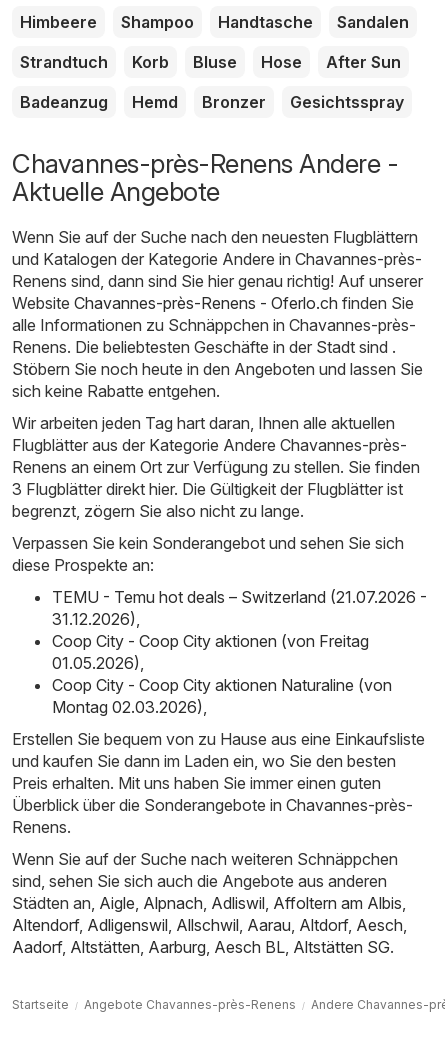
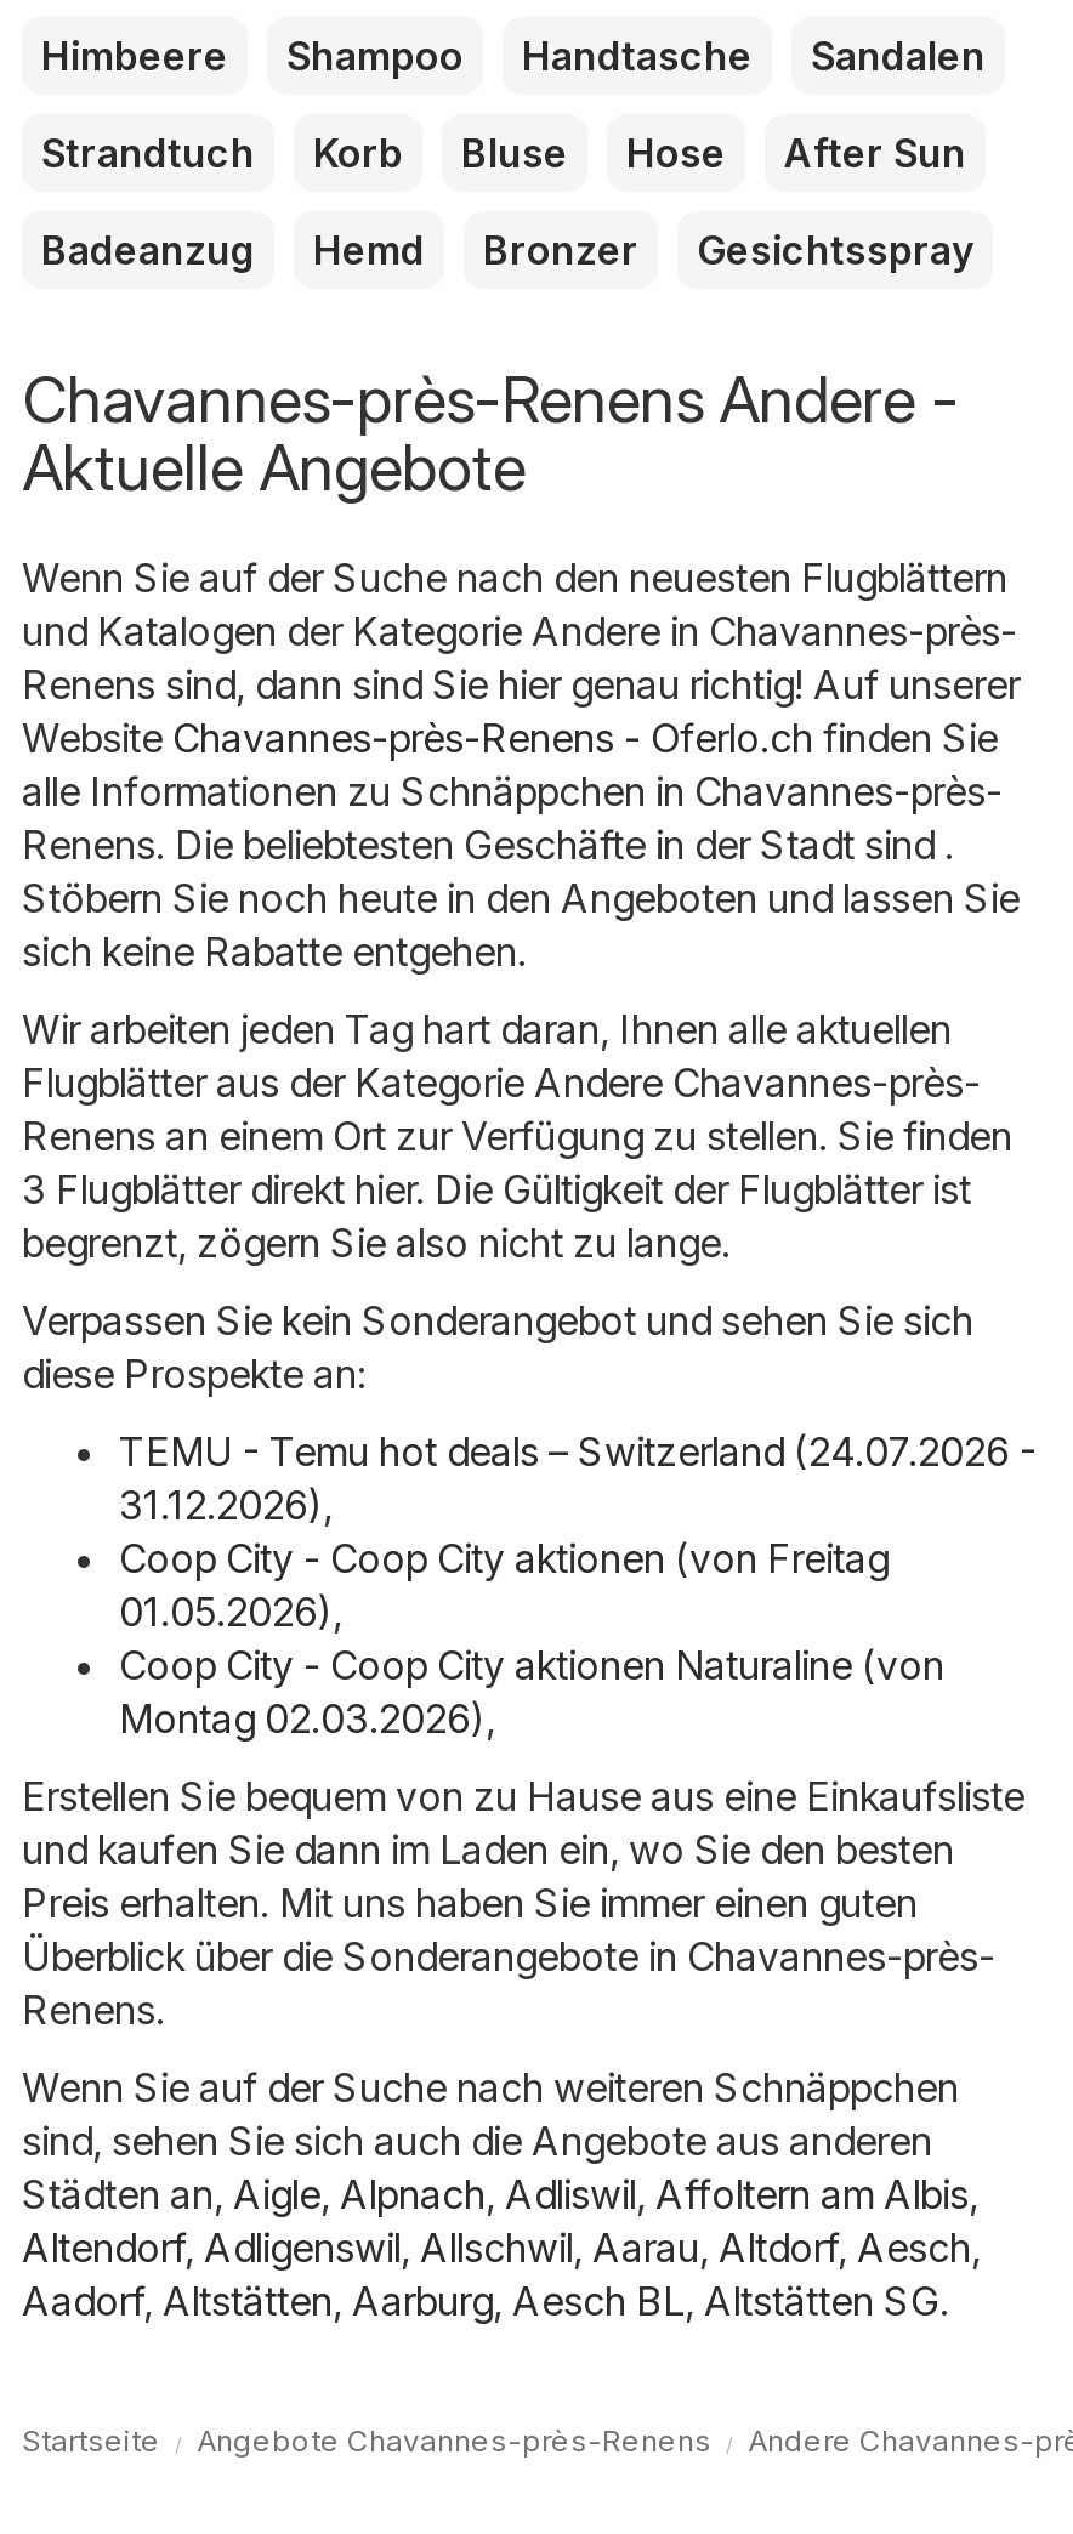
[52,587,427,607] TEMU - Temu hot deals – Switzerland (21.07.2026 - -> [119,1428,1037,1476] TEMU - Temu hot deals – Switzerland (24.07.2026 -

